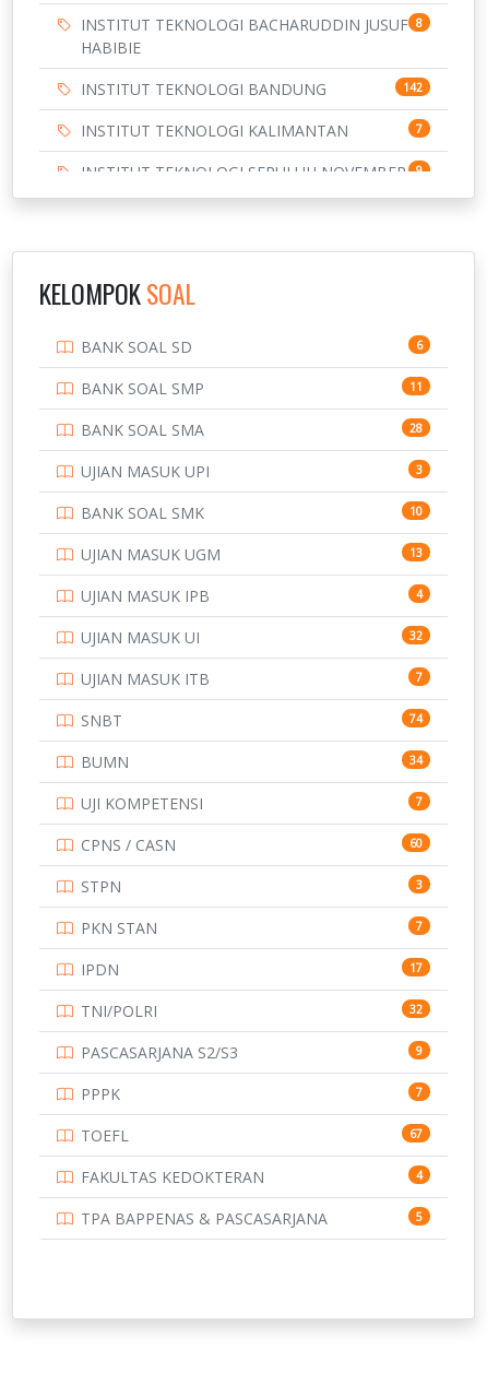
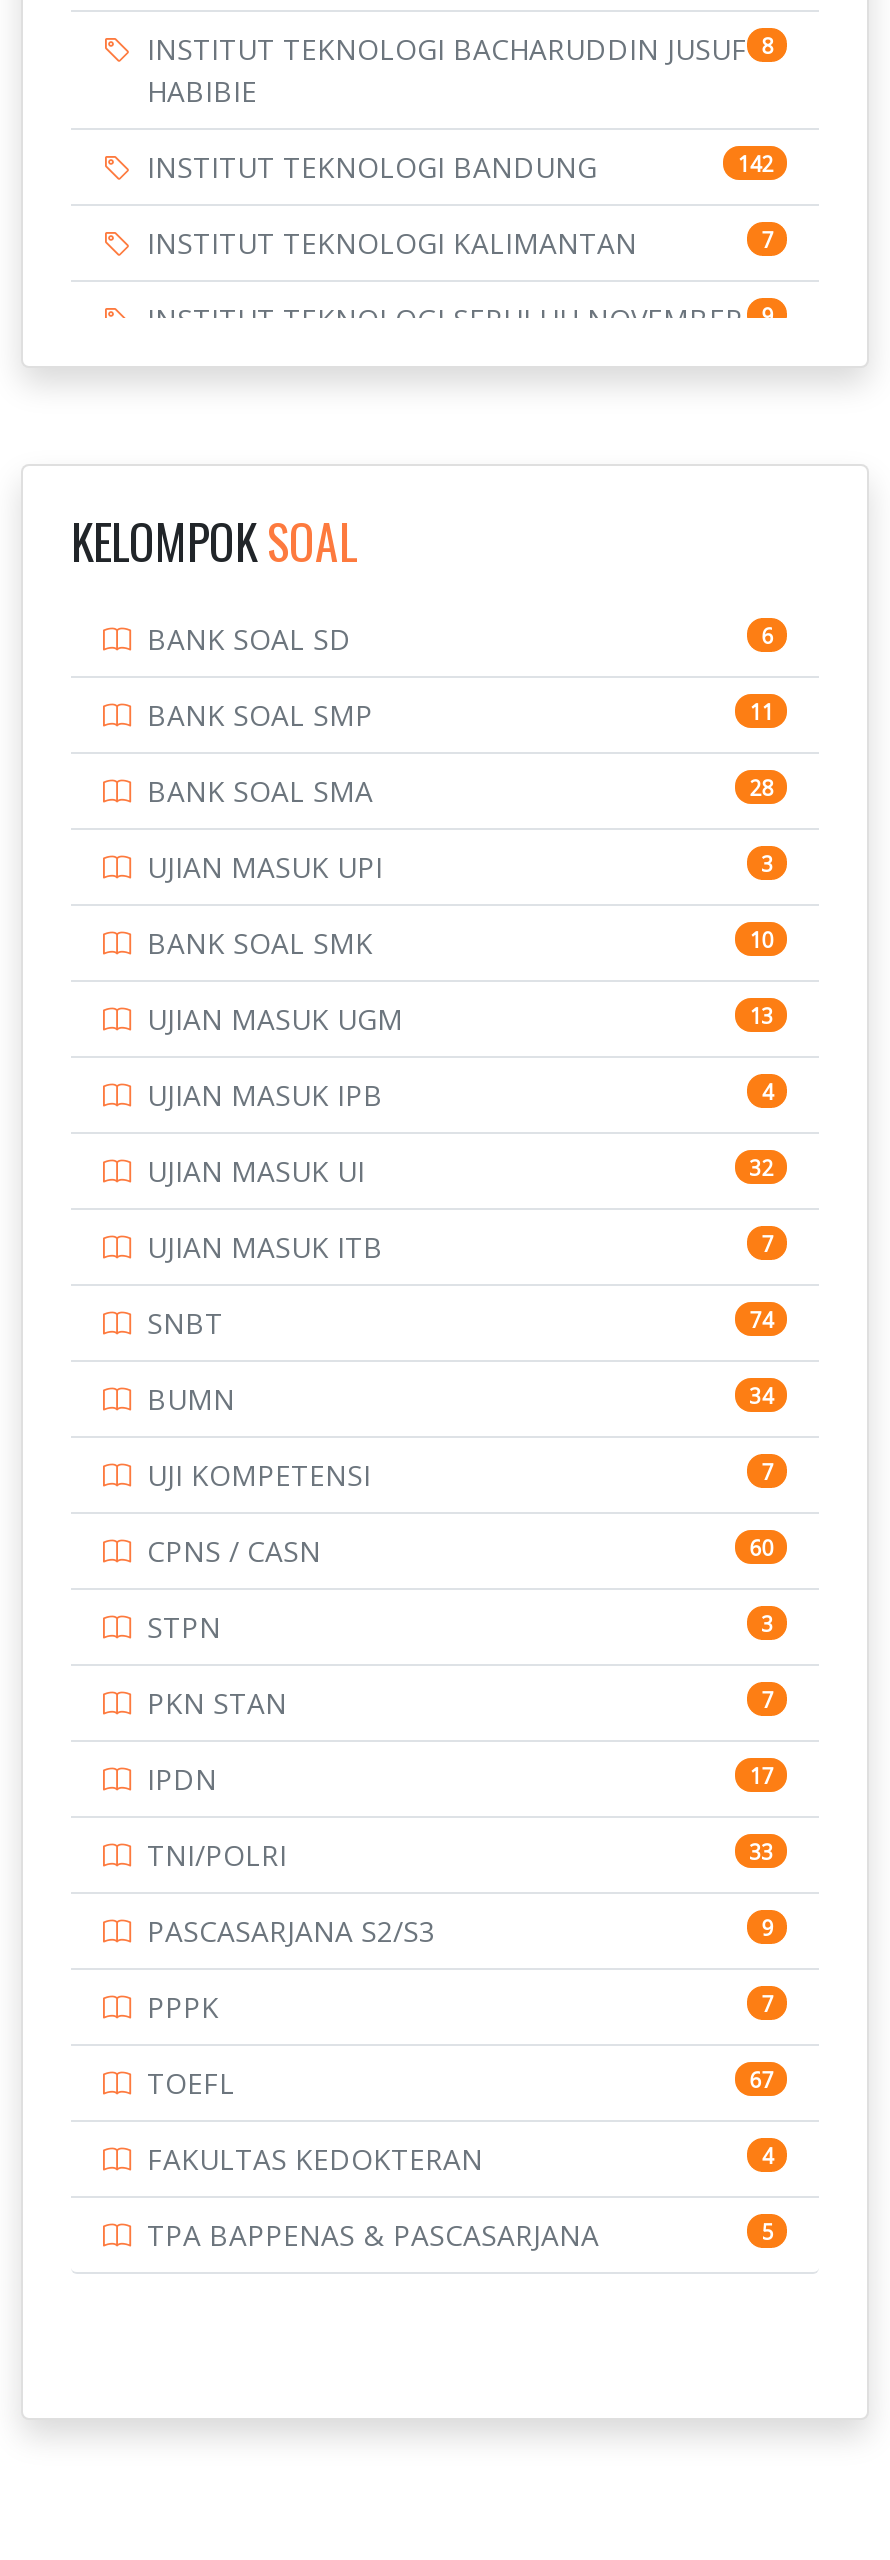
[410,1001,423,1016] 32 -> [749,1837,773,1865] 33

